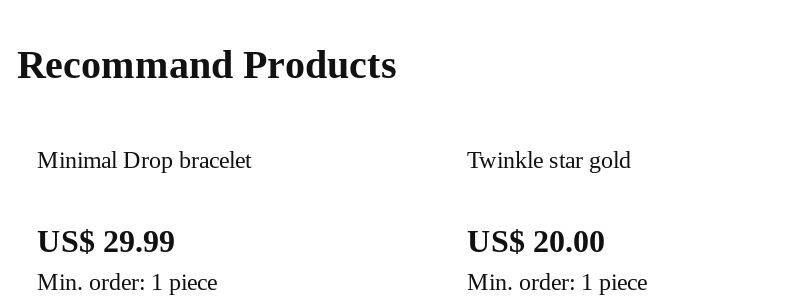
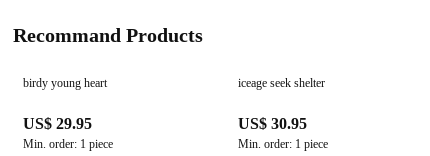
[37,145,251,173] Minimal Drop bracelet -> [23,75,107,89] birdy young heart
[467,145,631,173] Twinkle star gold -> [238,75,325,89] iceage seek shelter
[37,223,175,257] US$ 29.99 -> [23,114,92,131] US$ 29.95
[467,223,605,257] US$ 20.00 -> [238,114,307,131] US$ 30.95

